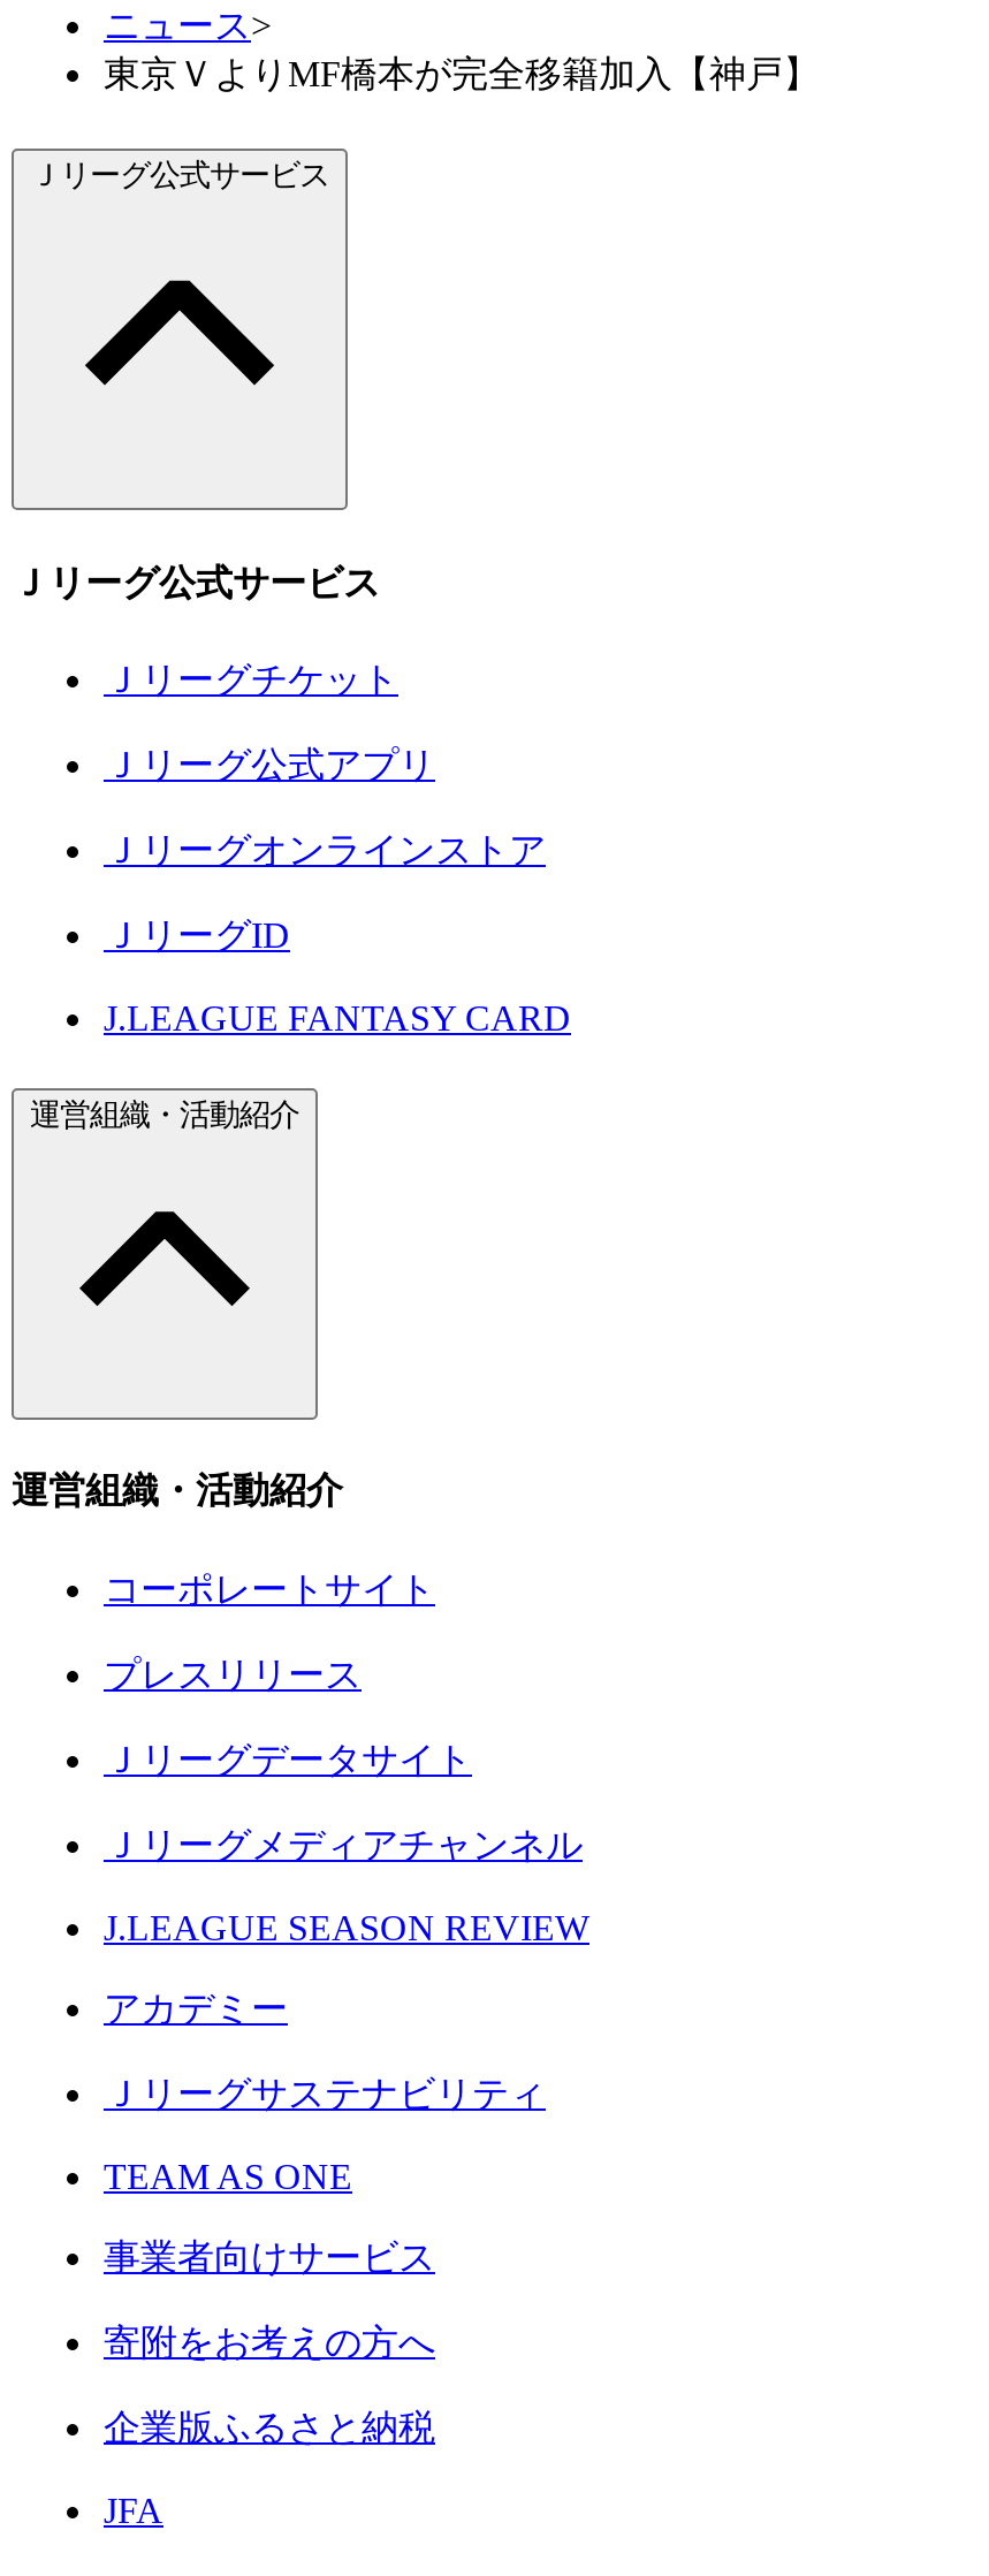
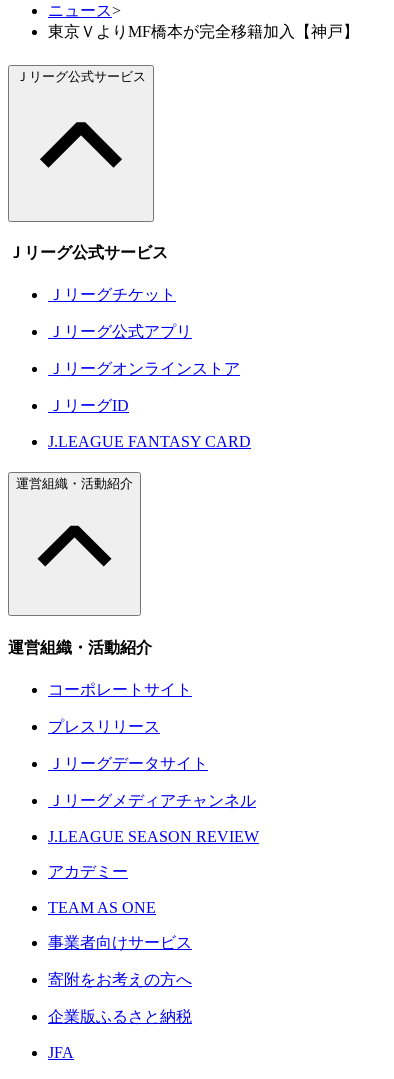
[104,2073,546,2112] Ｊリーグサステナビリティ -> none

